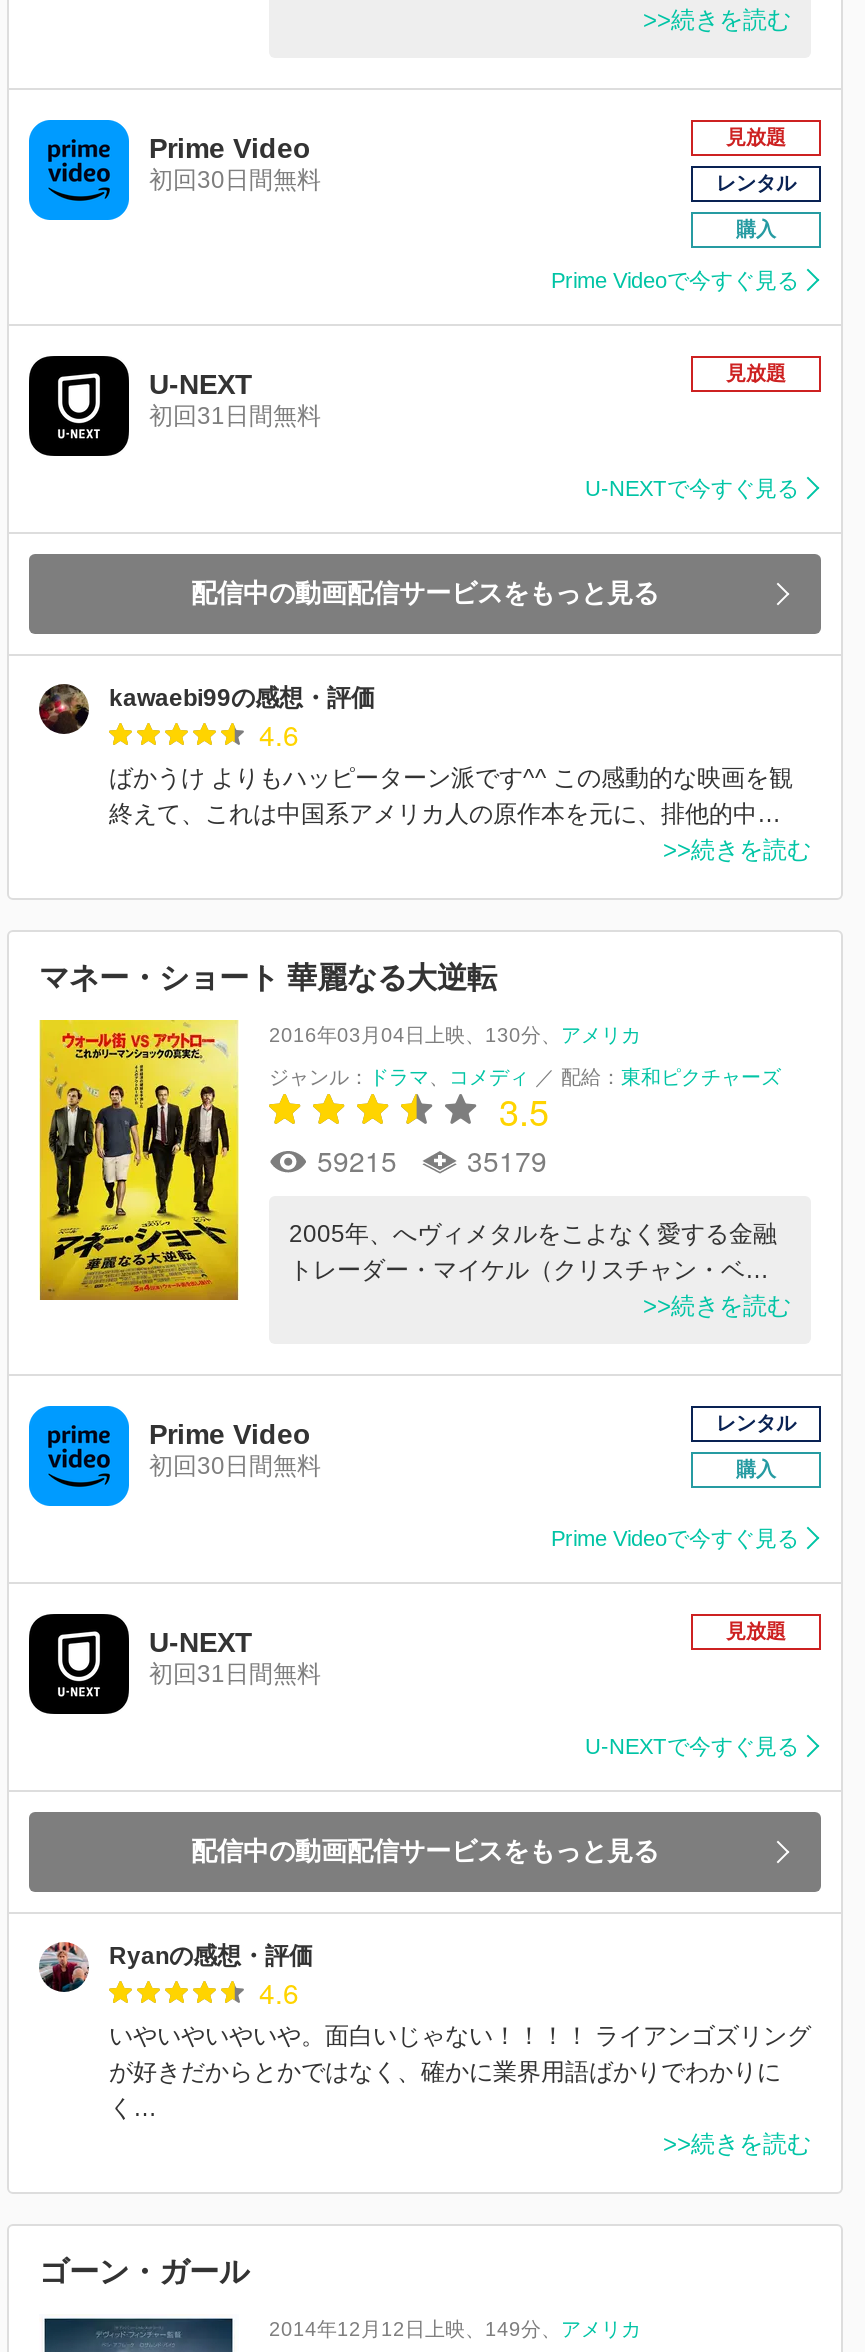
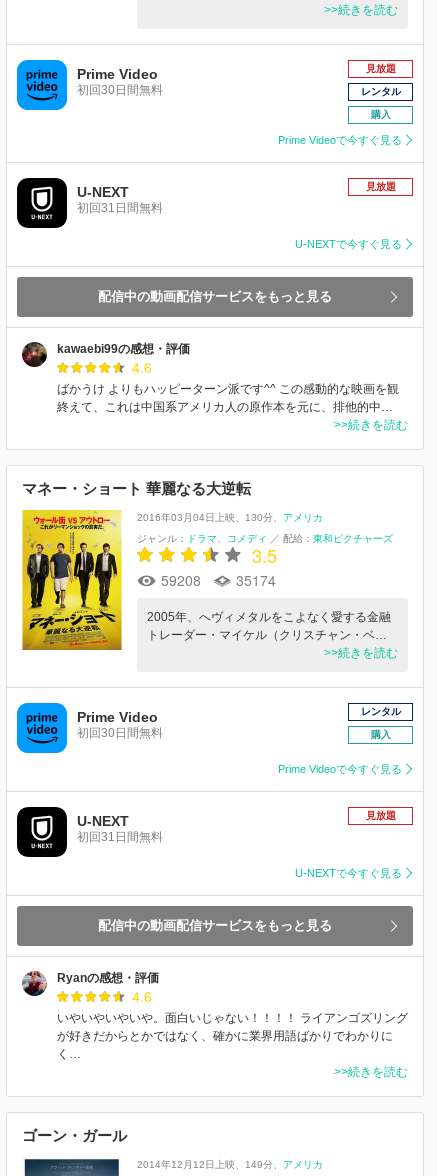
[317,1139,397,1179] 59215 -> [161,570,201,590] 59208
[467,1139,547,1179] 35179 -> [236,570,276,590] 35174

